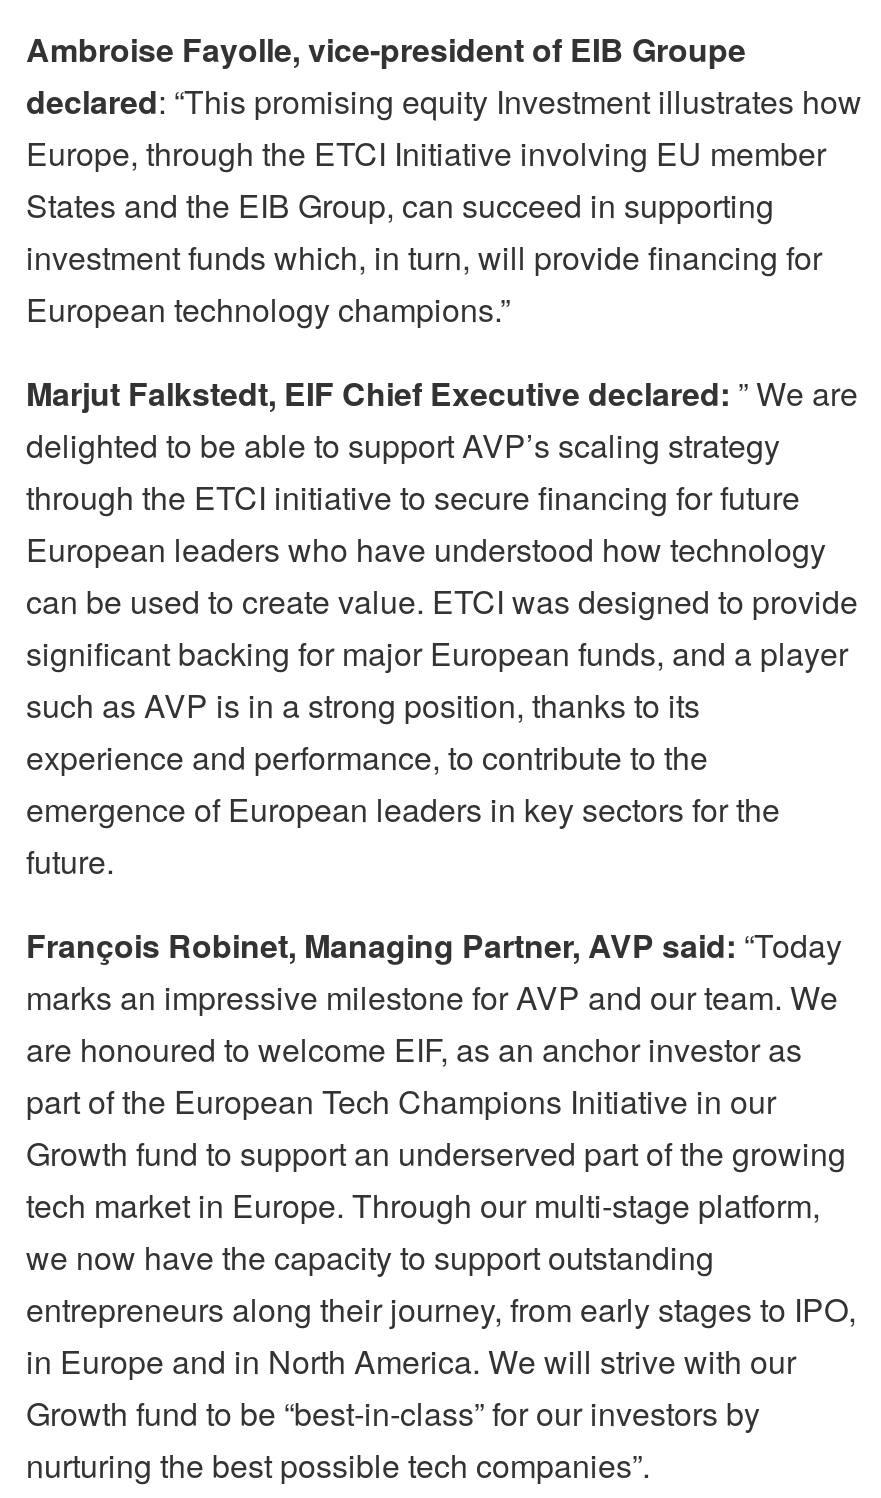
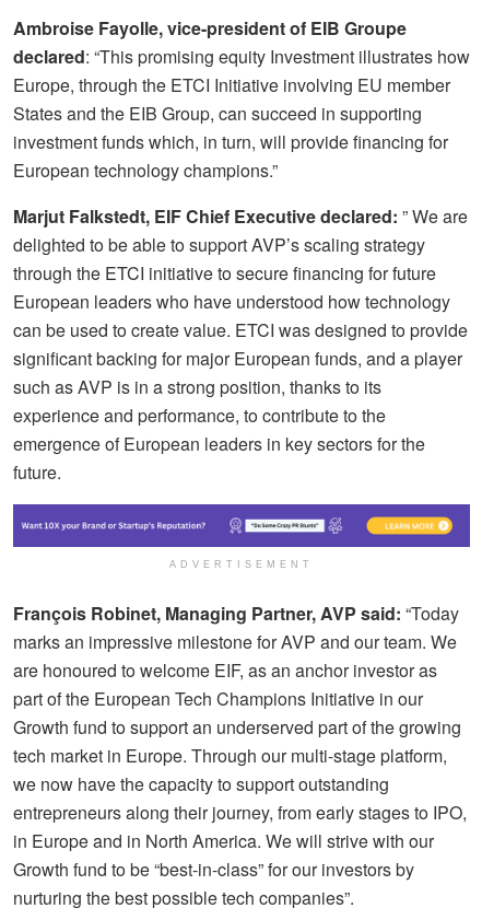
none -> [12,503,471,570] [image] | ADVERTISEMENT

